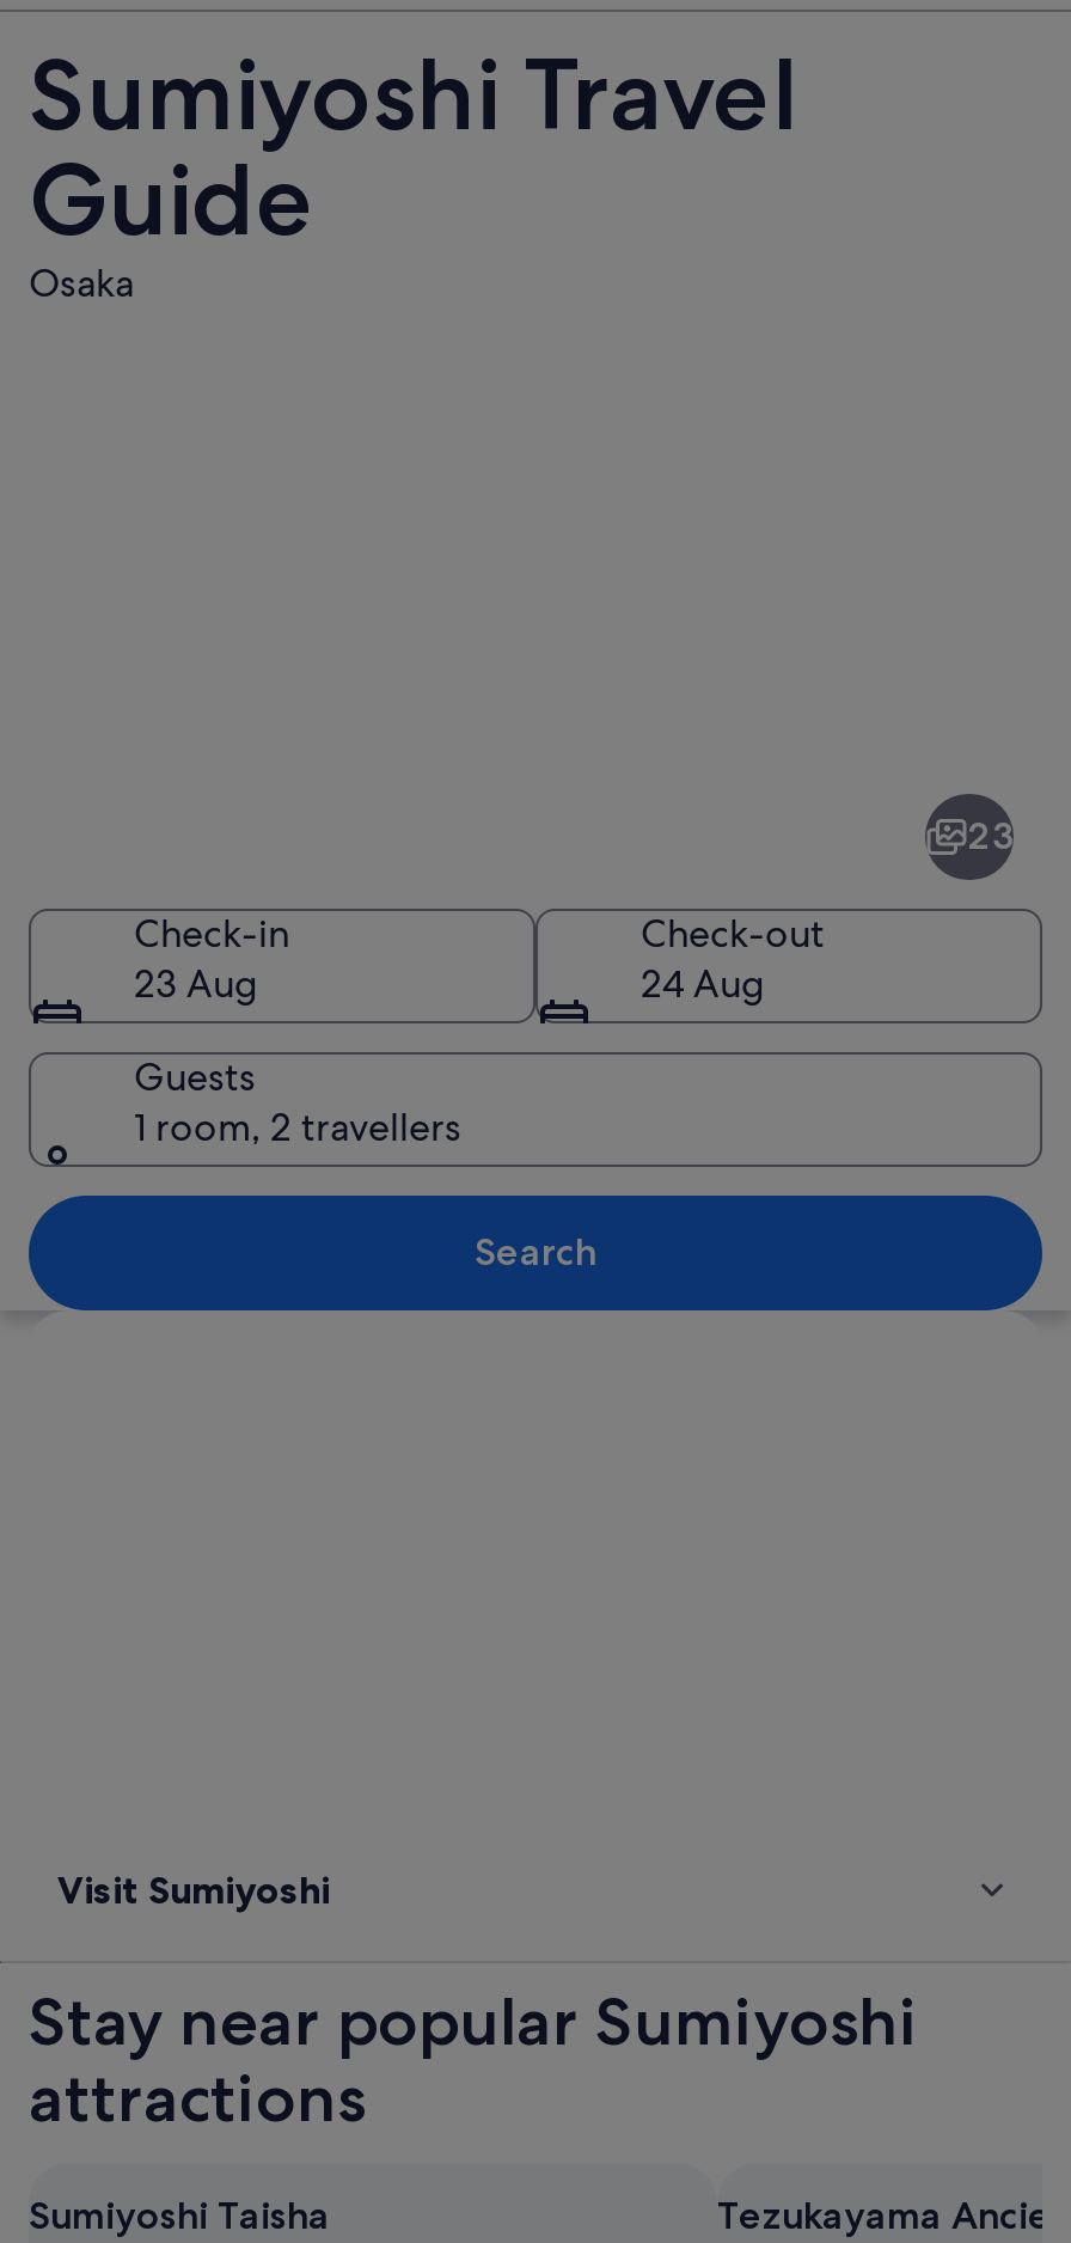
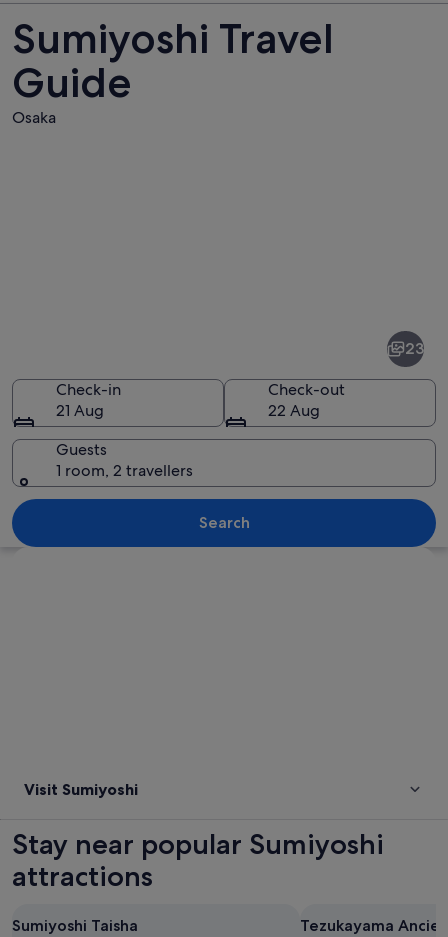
[134,958,258,1008] 23 Aug -> [56,399,104,420] 21 Aug
[641,958,765,1008] 24 Aug -> [268,399,320,420] 22 Aug

